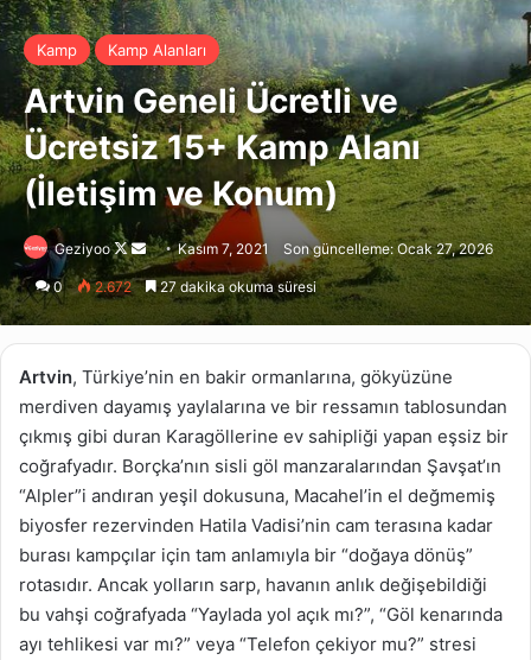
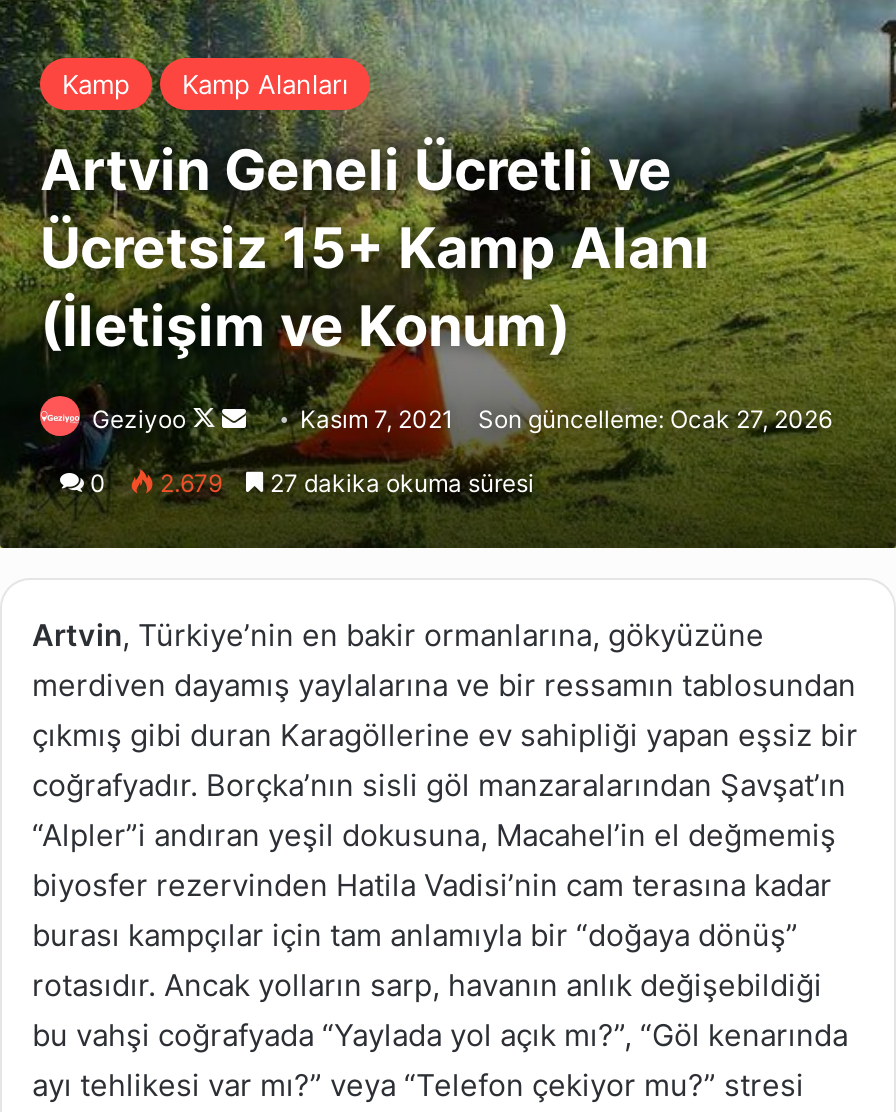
[53,277,316,295] 0 2.672 27 dakika okuma süresi -> [90,467,534,497] 0 2.679 27 dakika okuma süresi

